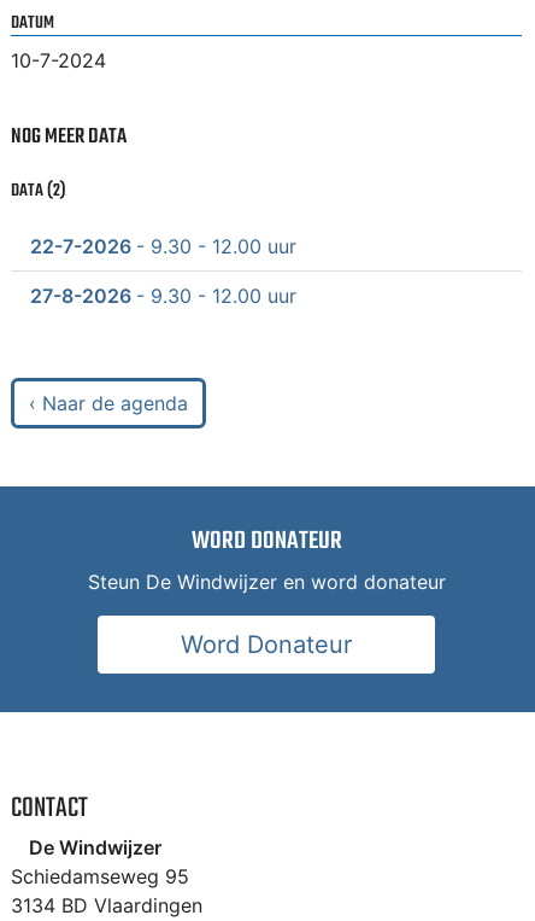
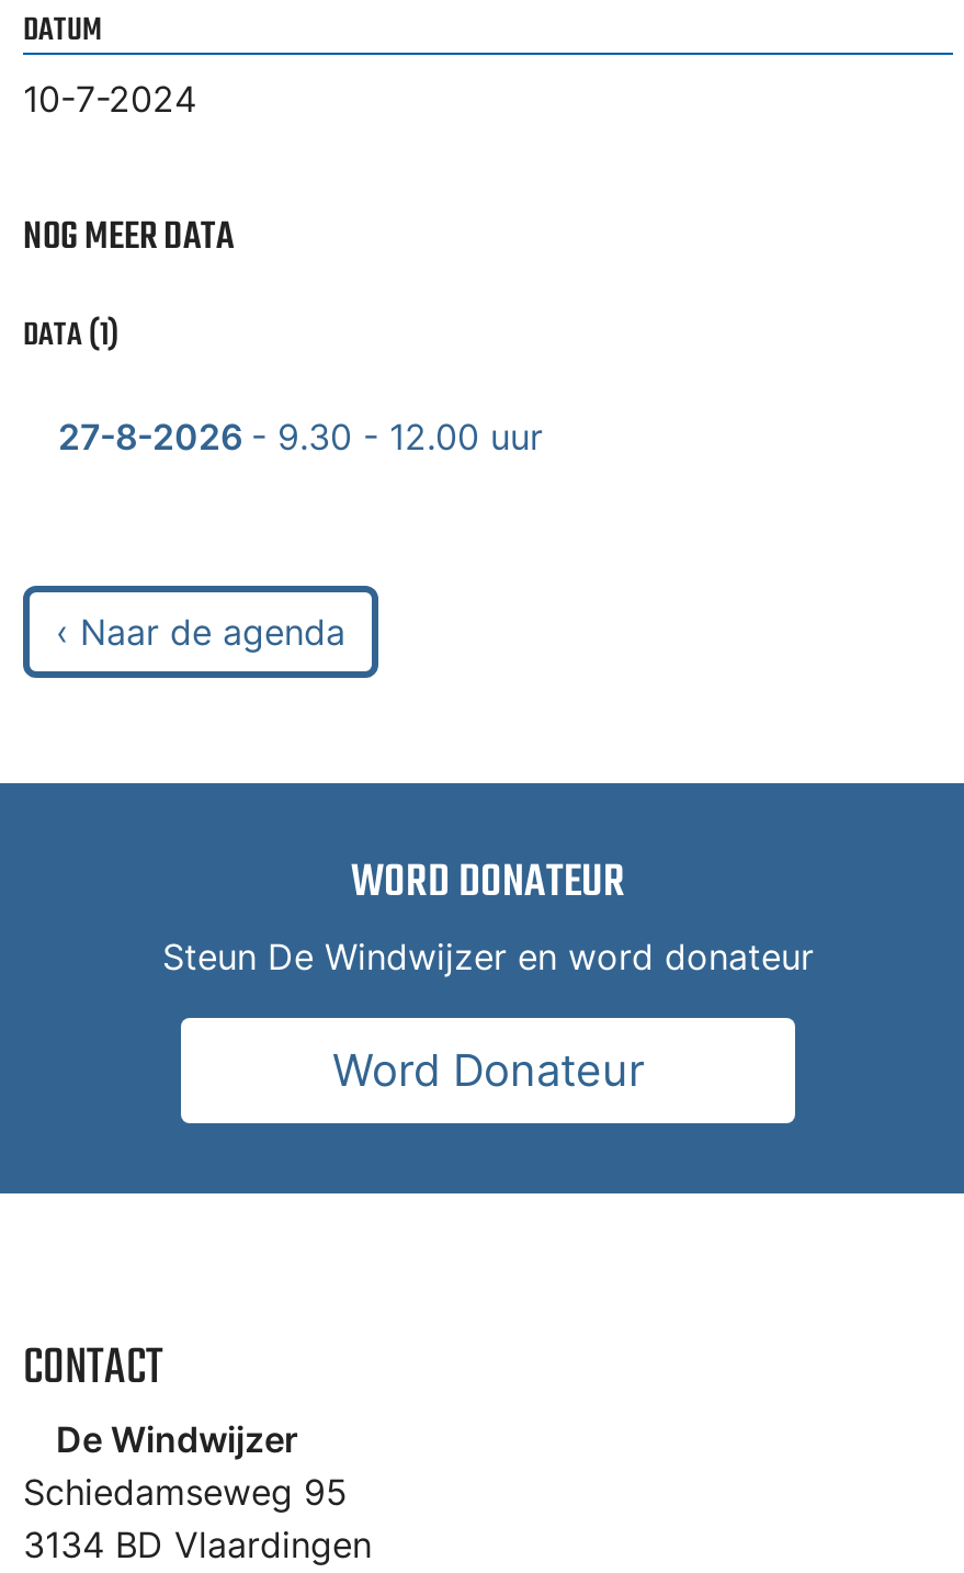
[11,181,296,259] DATA (2) | 22-7-2026 - 9.30 - 12.00 uur -> [23,319,120,354] DATA (1)

